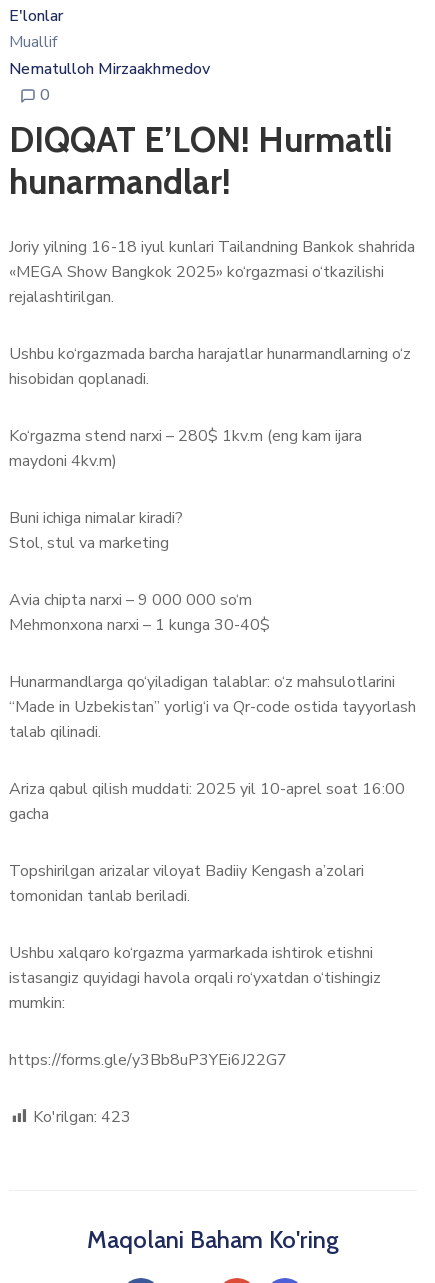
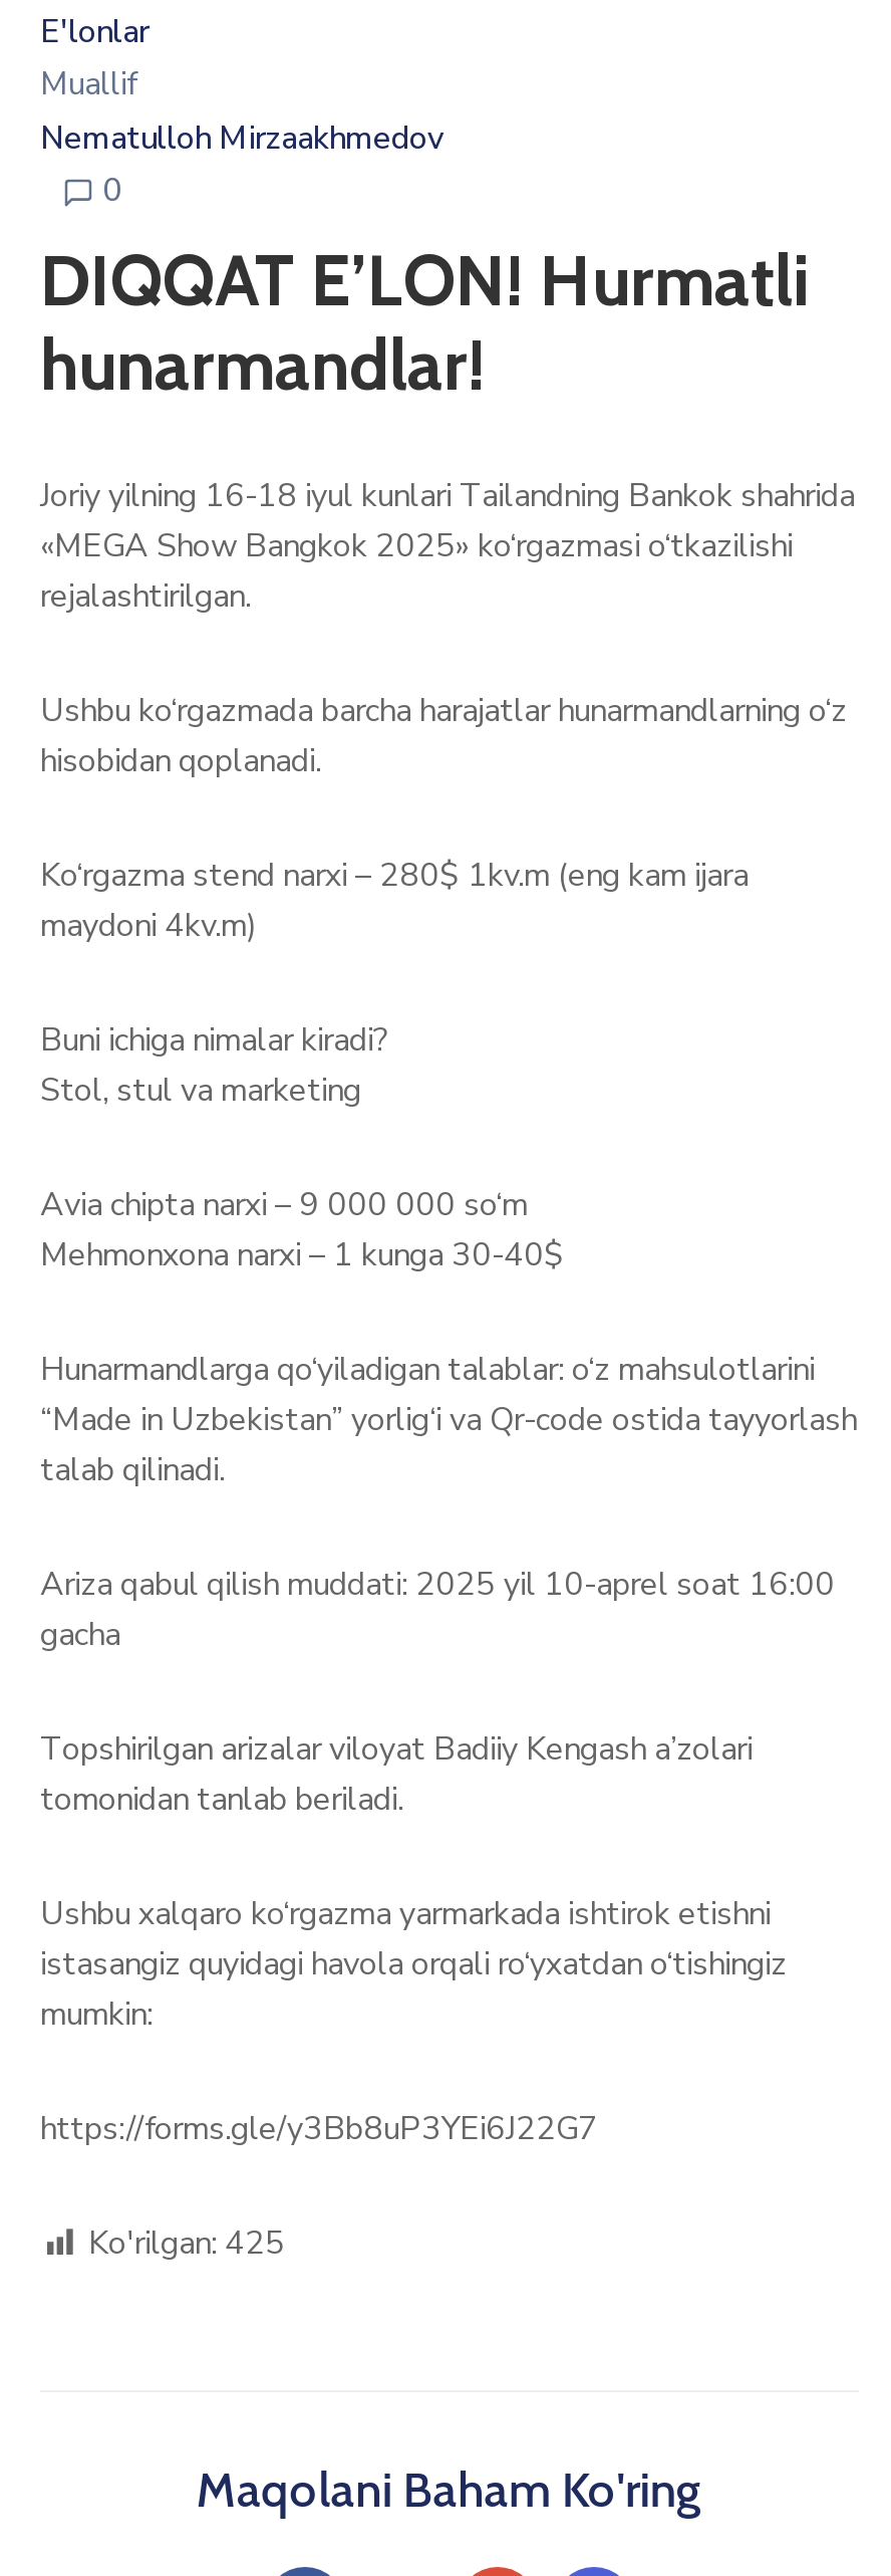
[33,1106,131,1128] Ko'rilgan: 423 -> [88,2221,285,2265] Ko'rilgan: 425

